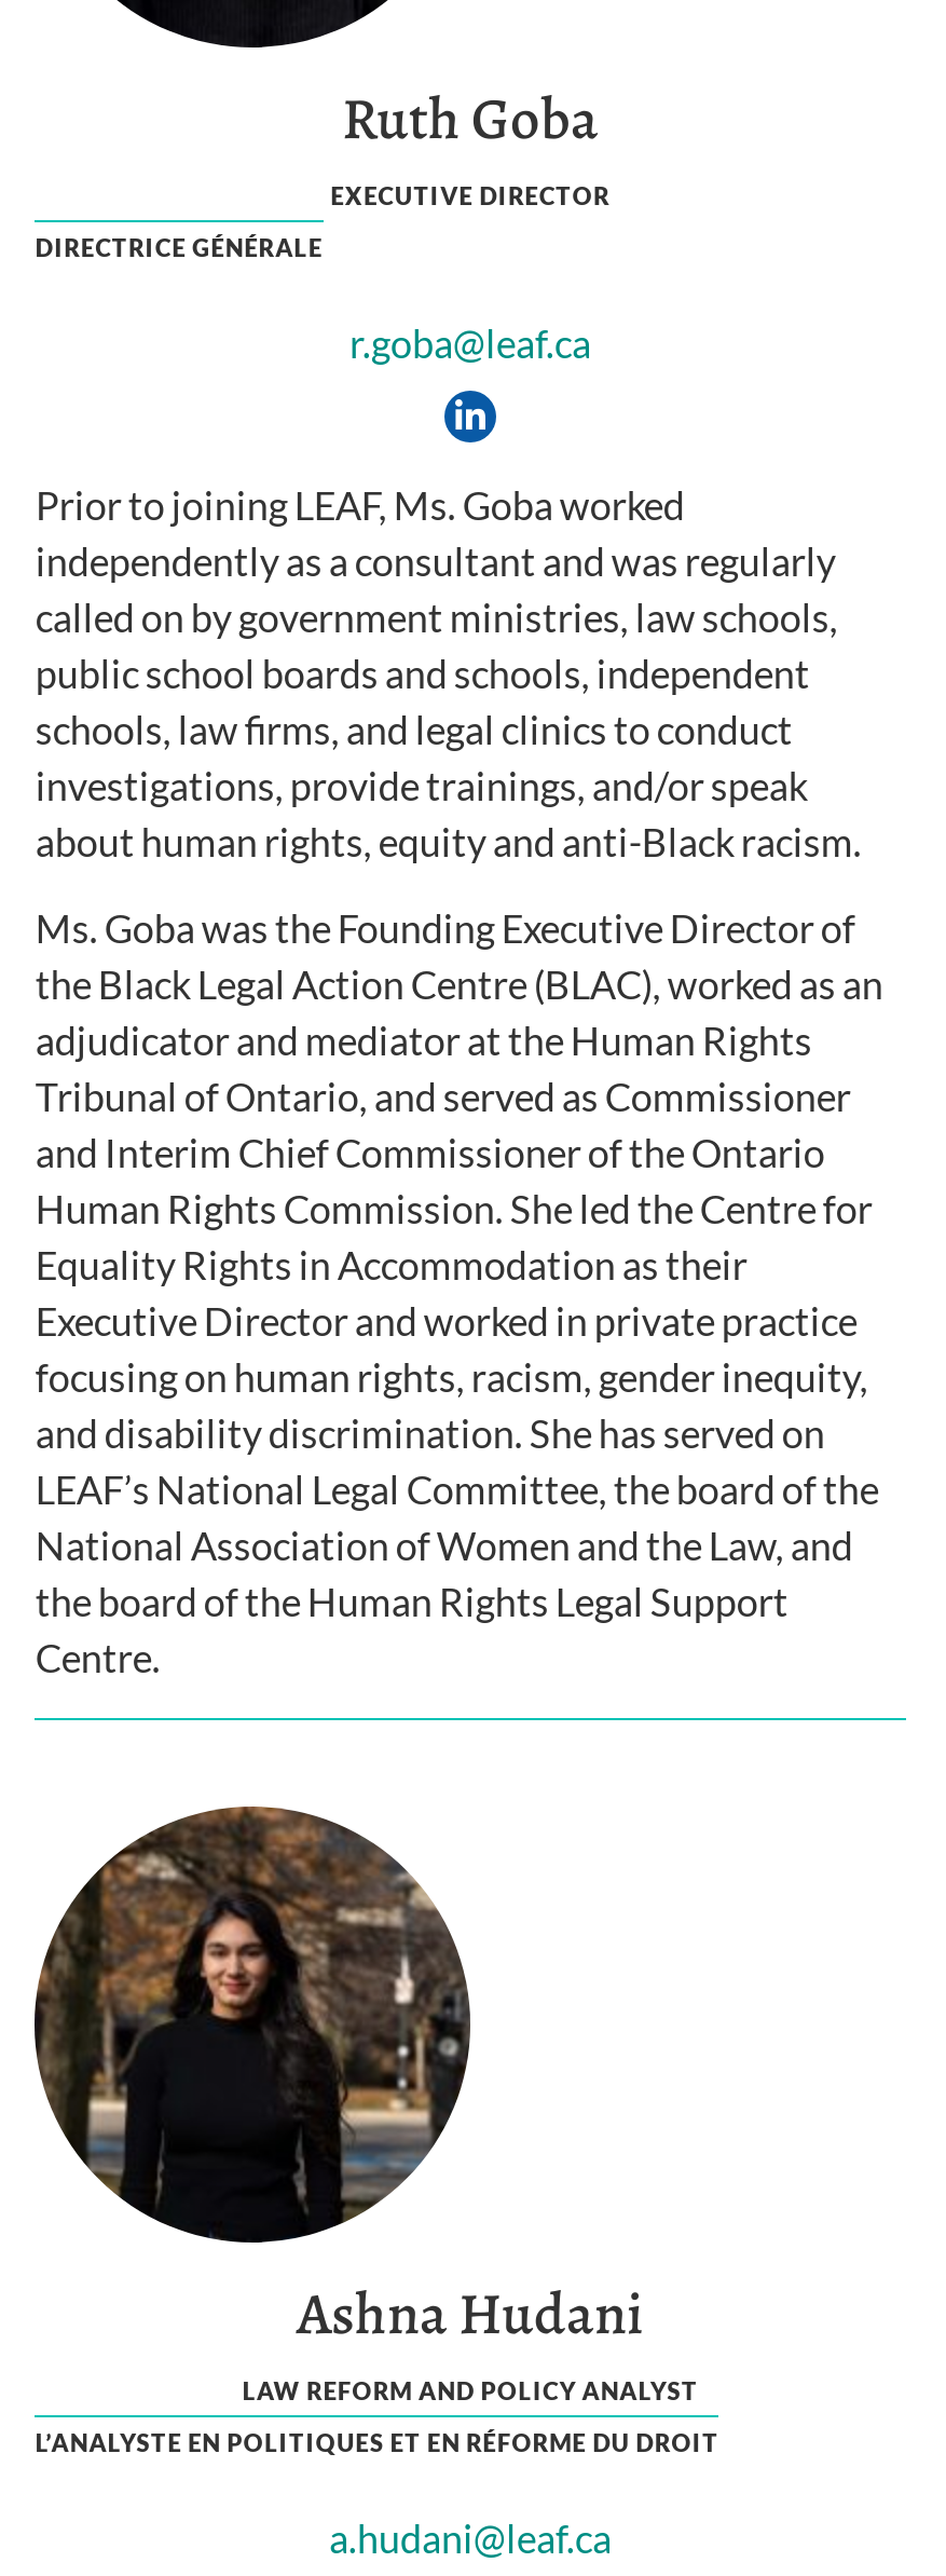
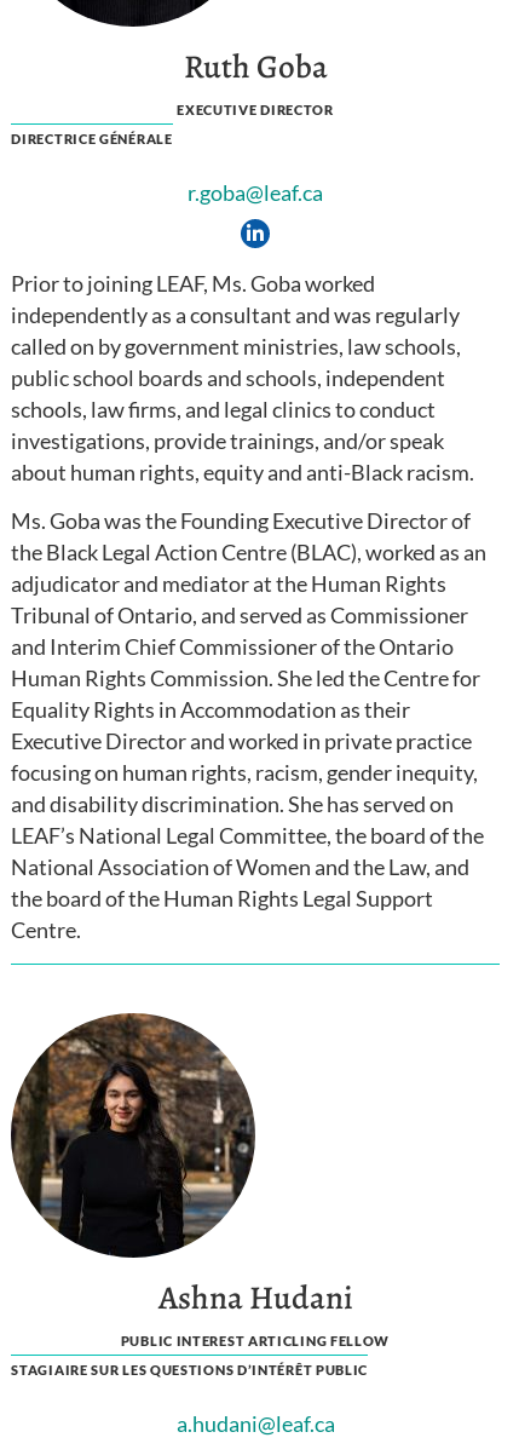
[242,2376,698,2404] LAW REFORM AND POLICY ANALYST -> [121,1332,390,1348] PUBLIC INTEREST ARTICLING FELLOW
[35,2428,719,2456] L’ANALYSTE EN POLITIQUES ET EN RÉFORME DU DROIT -> [11,1361,368,1377] STAGIAIRE SUR LES QUESTIONS D’INTÉRÊT PUBLIC

